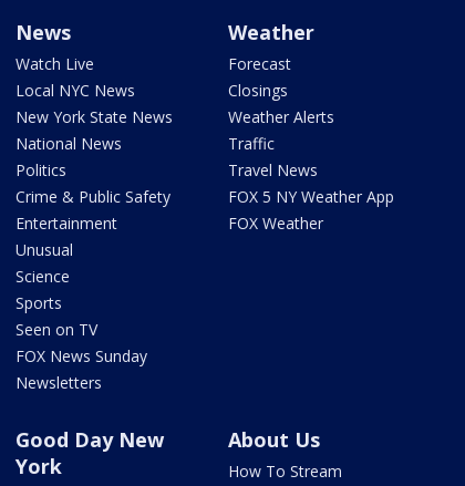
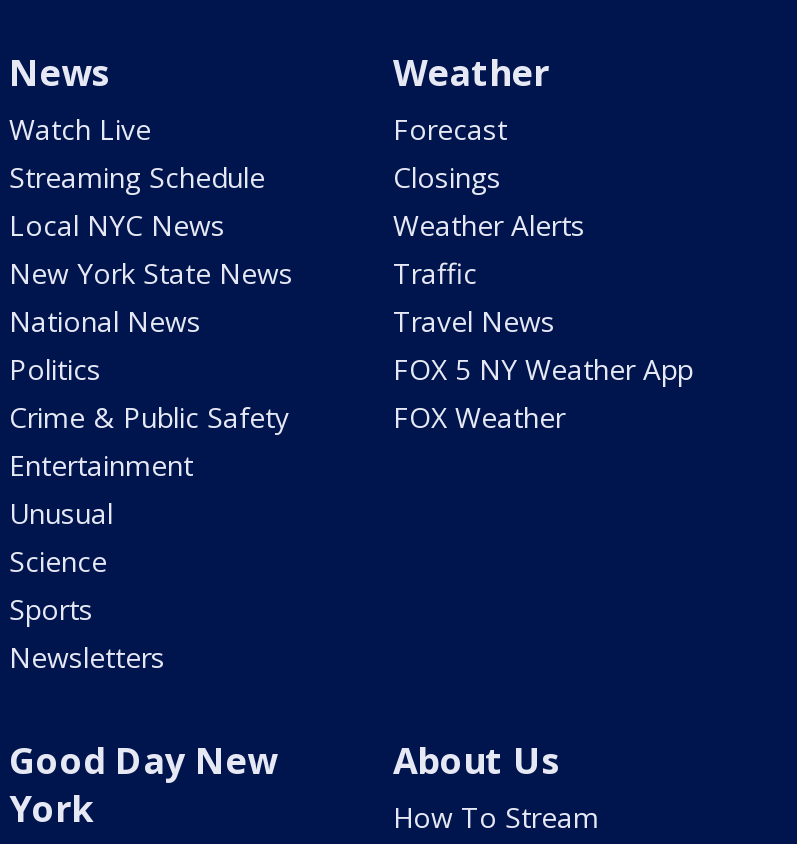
moved [15,80,173,313] -> [9,206,293,628]: Local NYC News | New York State News | National News | ... | Science | Sports
none -> [9,158,265,196] Streaming Schedule
[15,319,147,366] Seen on TV | FOX News Sunday -> none

